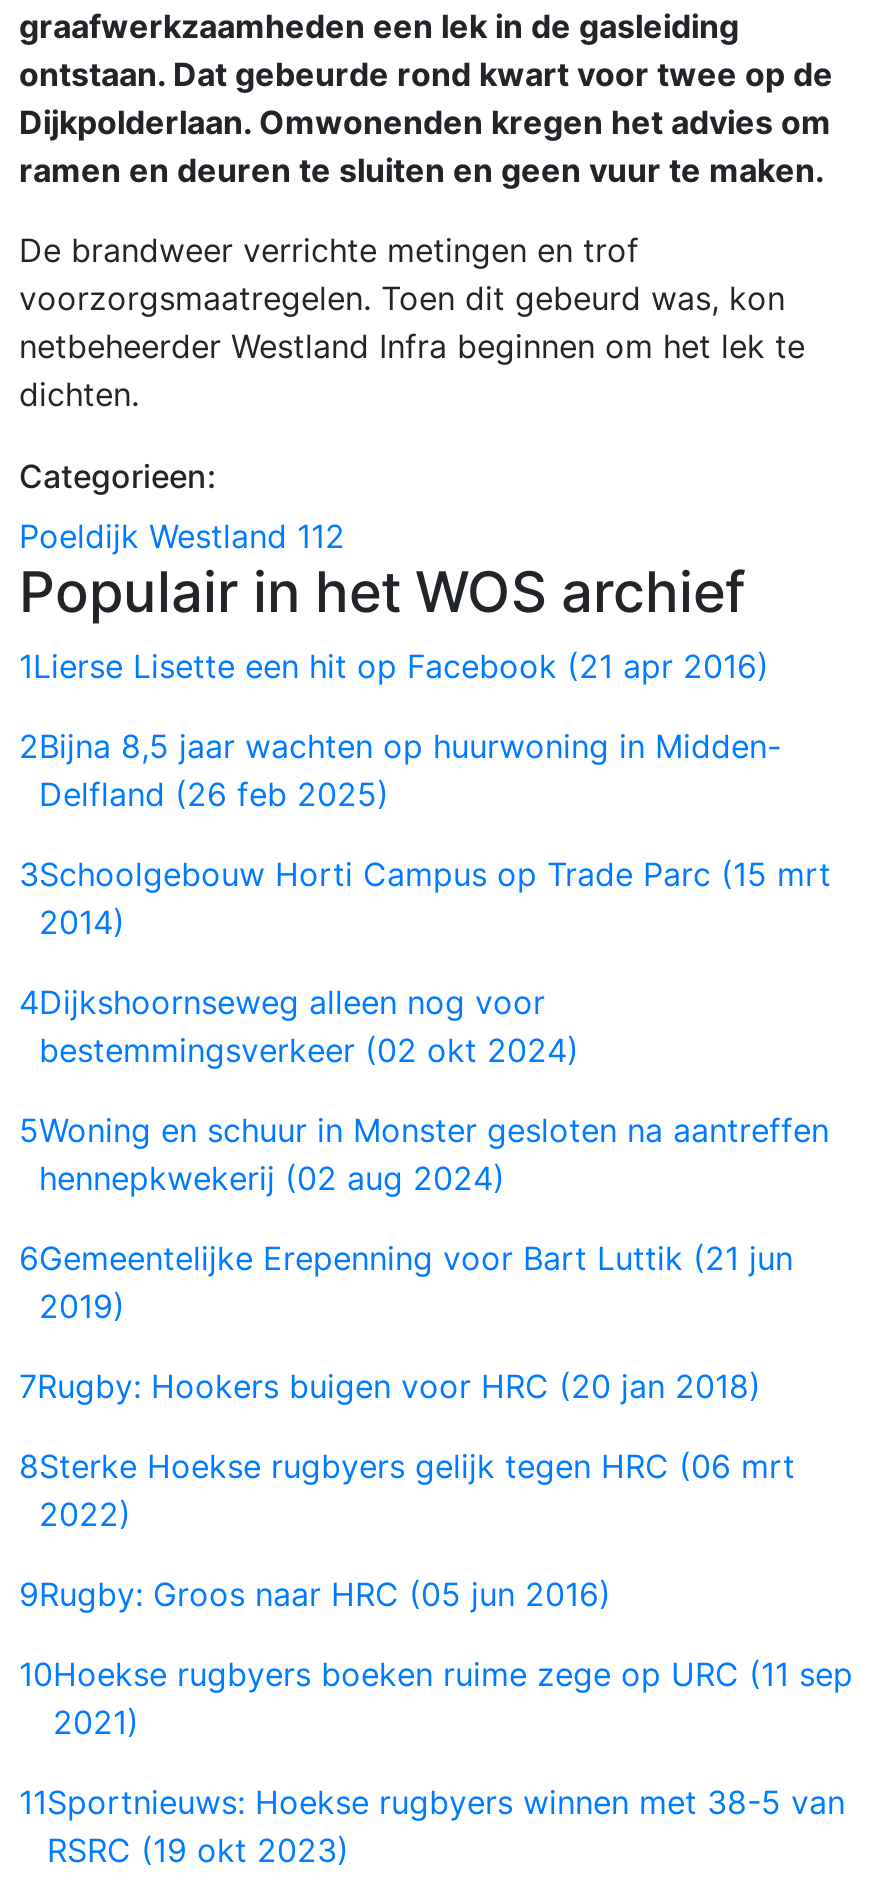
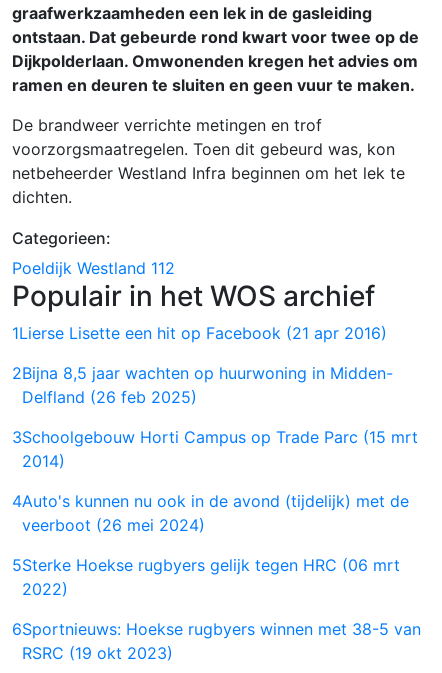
[19,981,829,1485] 4Dijkshoornseweg alleen nog voor | bestemmingsverkeer (02 okt 2024) | 5Woning en schuur in Monster gesloten na aantreffen | hennepkwekerij (02 aug 2024) | 6Gemeentelijke Erepenning voor Bart Luttik (21 jun | 2019) | 7Rugby: Hookers buigen voor HRC (20 jan 2018) | 8Sterke Hoekse rugbyers gelijk tegen HRC (06 mrt -> [12,491,409,575] 4Auto's kunnen nu ook in de avond (tijdelijk) met de | veerboot (26 mei 2024) | 5Sterke Hoekse rugbyers gelijk tegen HRC (06 mrt
[19,1573,853,1821] 9Rugby: Groos naar HRC (05 jun 2016) | 10Hoekse rugbyers boeken ruime zege op URC (11 sep | 2021) | 11Sportnieuws: Hoekse rugbyers winnen met 38-5 van -> [12,619,421,639] 6Sportnieuws: Hoekse rugbyers winnen met 38-5 van

